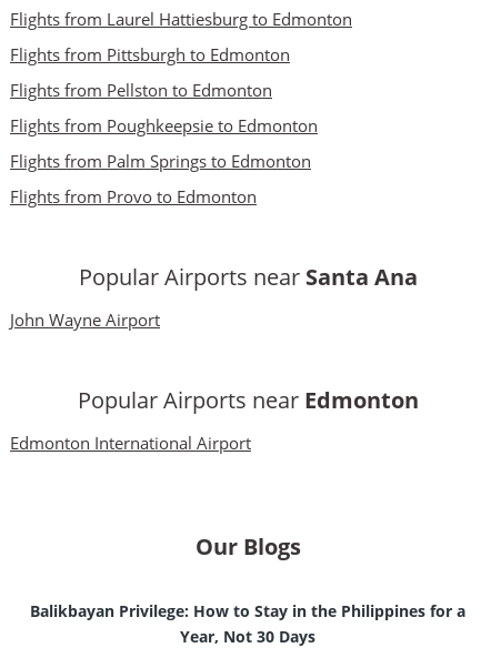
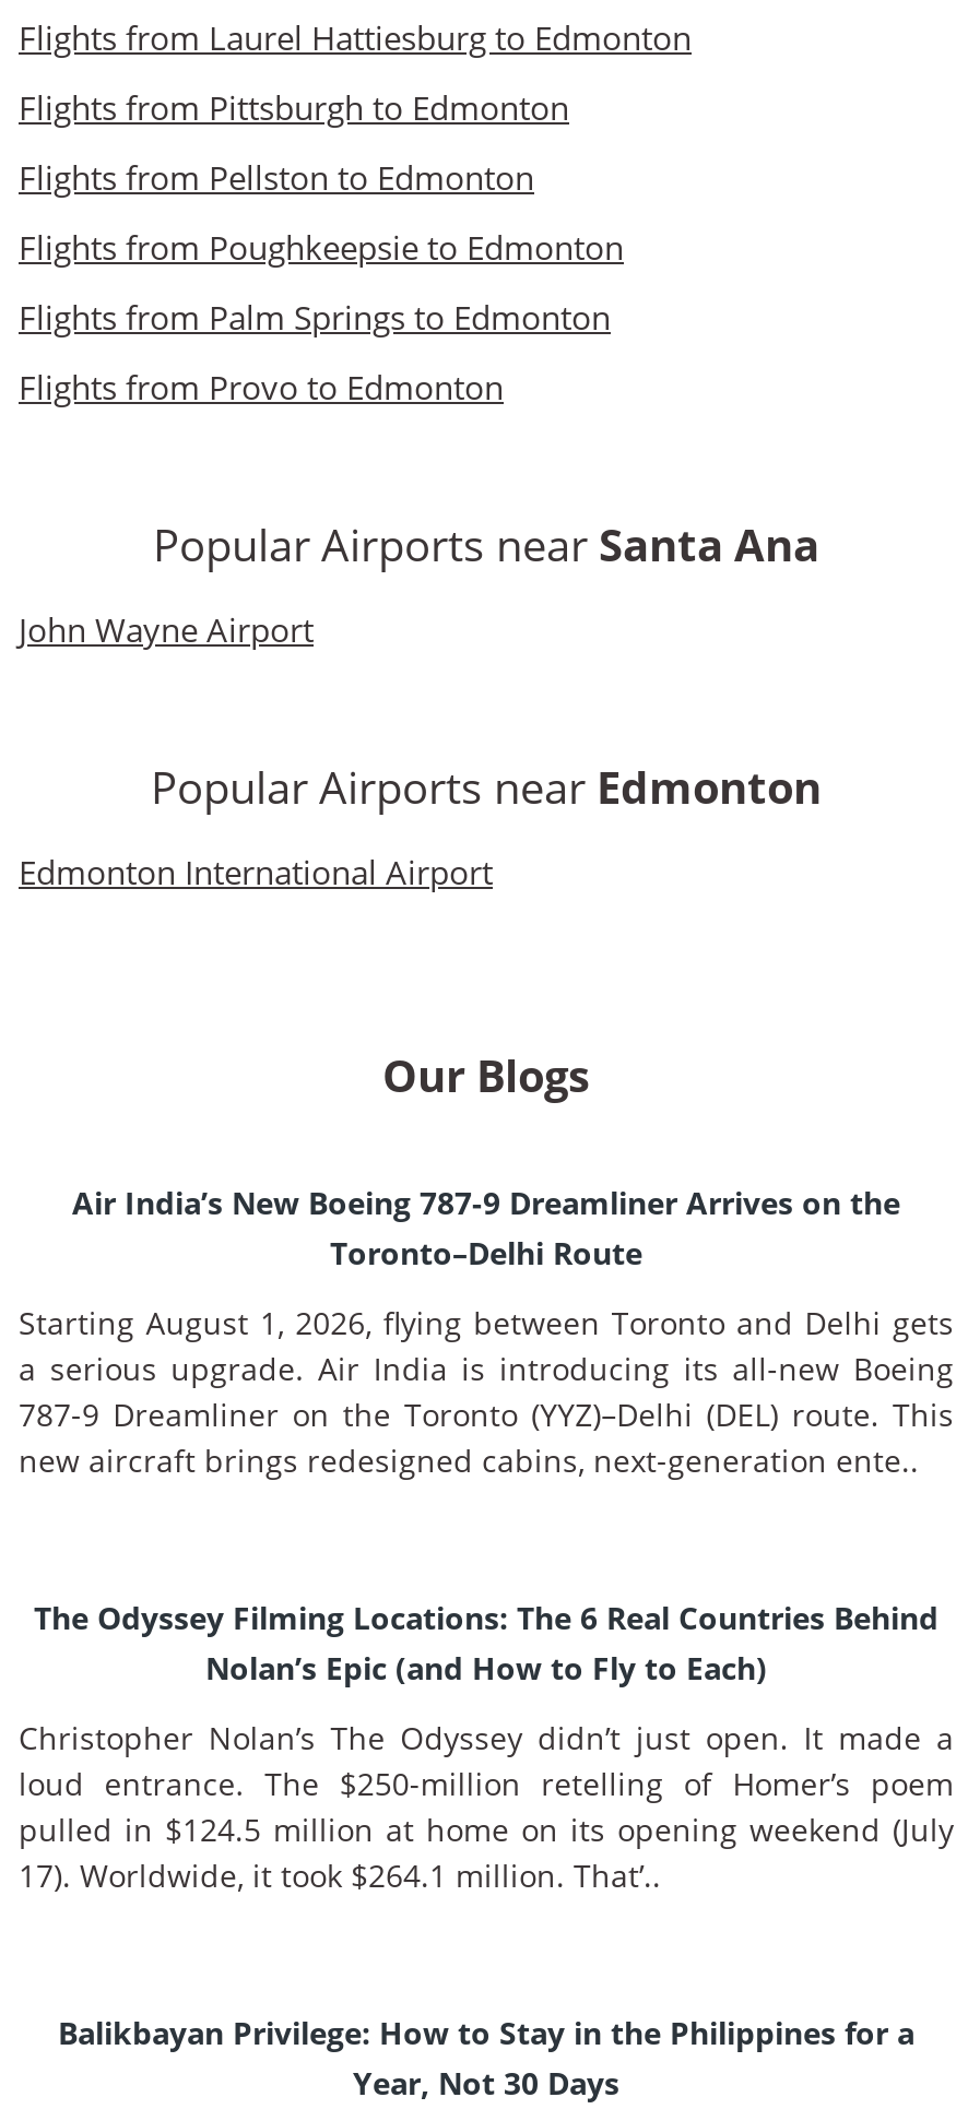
none -> [19,1182,954,1482] Air India’s New Boeing 787-9 Dreamliner Arrives on the | Toronto–Delhi Route | Starting August 1, 2026, flying between Toronto and Delhi gets | a serious upgrade. Air India is introducing its all-new Boeing | 787-9 Dreamliner on the Toronto (YYZ)–Delhi (DEL) route. This | new aircraft brings redesigned cabins, next-generation ente..
none -> [19,1597,954,1897] The Odyssey Filming Locations: The 6 Real Countries Behind | Nolan’s Epic (and How to Fly to Each) | Christopher Nolan’s The Odyssey didn’t just open. It made a | loud entrance. The $250-million retelling of Homer’s poem | pulled in $124.5 million at home on its opening weekend (July | 17). Worldwide, it took $264.1 million. That’..

